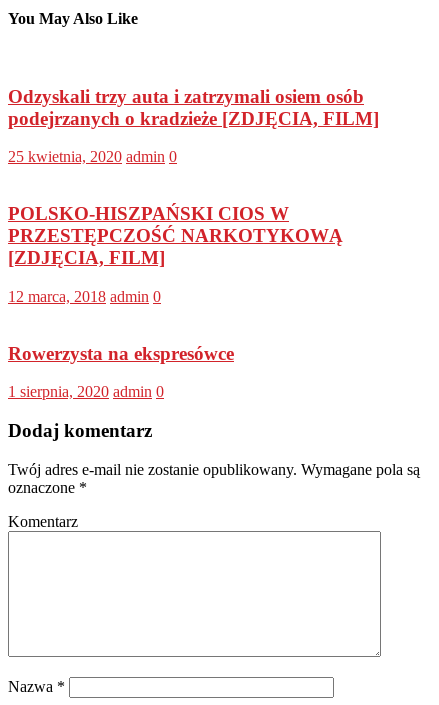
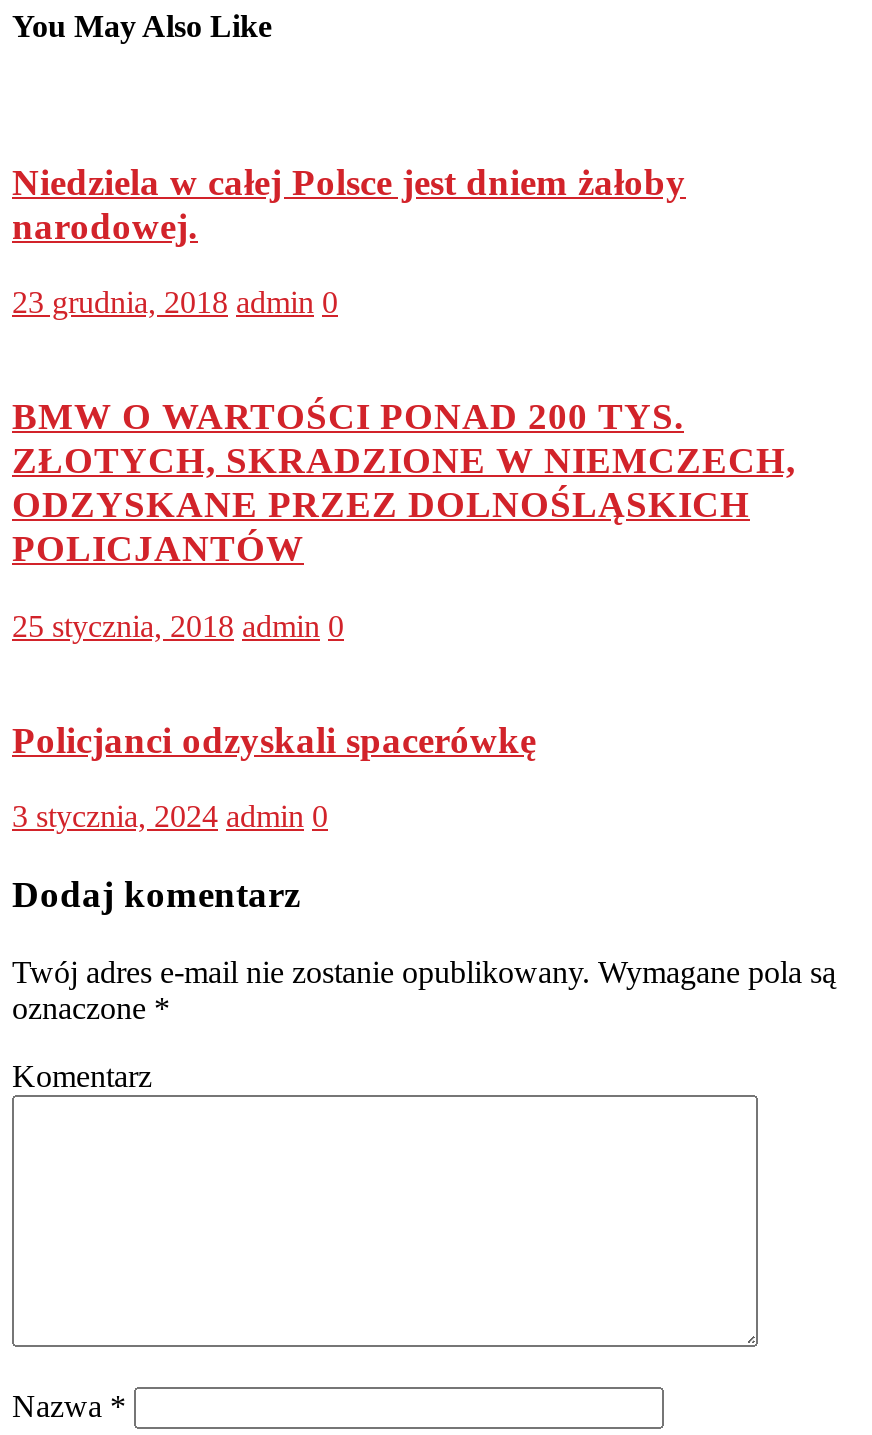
[8,86,379,129] Odzyskali trzy auta i zatrzymali osiem osób | podejrzanych o kradzieże [ZDJĘCIA, FILM] -> [12,161,686,247] Niedziela w całej Polsce jest dniem żałoby | narodowej.
[8,148,177,165] 25 kwietnia, 2020 admin 0 -> [12,286,338,320] 23 grudnia, 2018 admin 0
[8,203,343,268] POLSKO-HISZPAŃSKI CIOS W | PRZESTĘPCZOŚĆ NARKOTYKOWĄ | [ZDJĘCIA, FILM] -> [12,395,796,569] BMW O WARTOŚCI PONAD 200 TYS. | ZŁOTYCH, SKRADZIONE W NIEMCZECH, | ODZYSKANE PRZEZ DOLNOŚLĄSKICH | POLICJANTÓW
[8,288,161,305] 12 marca, 2018 admin 0 -> [12,609,344,643] 25 stycznia, 2018 admin 0
[8,343,234,364] Rowerzysta na ekspresówce -> [12,718,536,760] Policjanci odzyskali spacerówkę
[8,383,164,400] 1 sierpnia, 2020 admin 0 -> [12,800,328,834] 3 stycznia, 2024 admin 0

